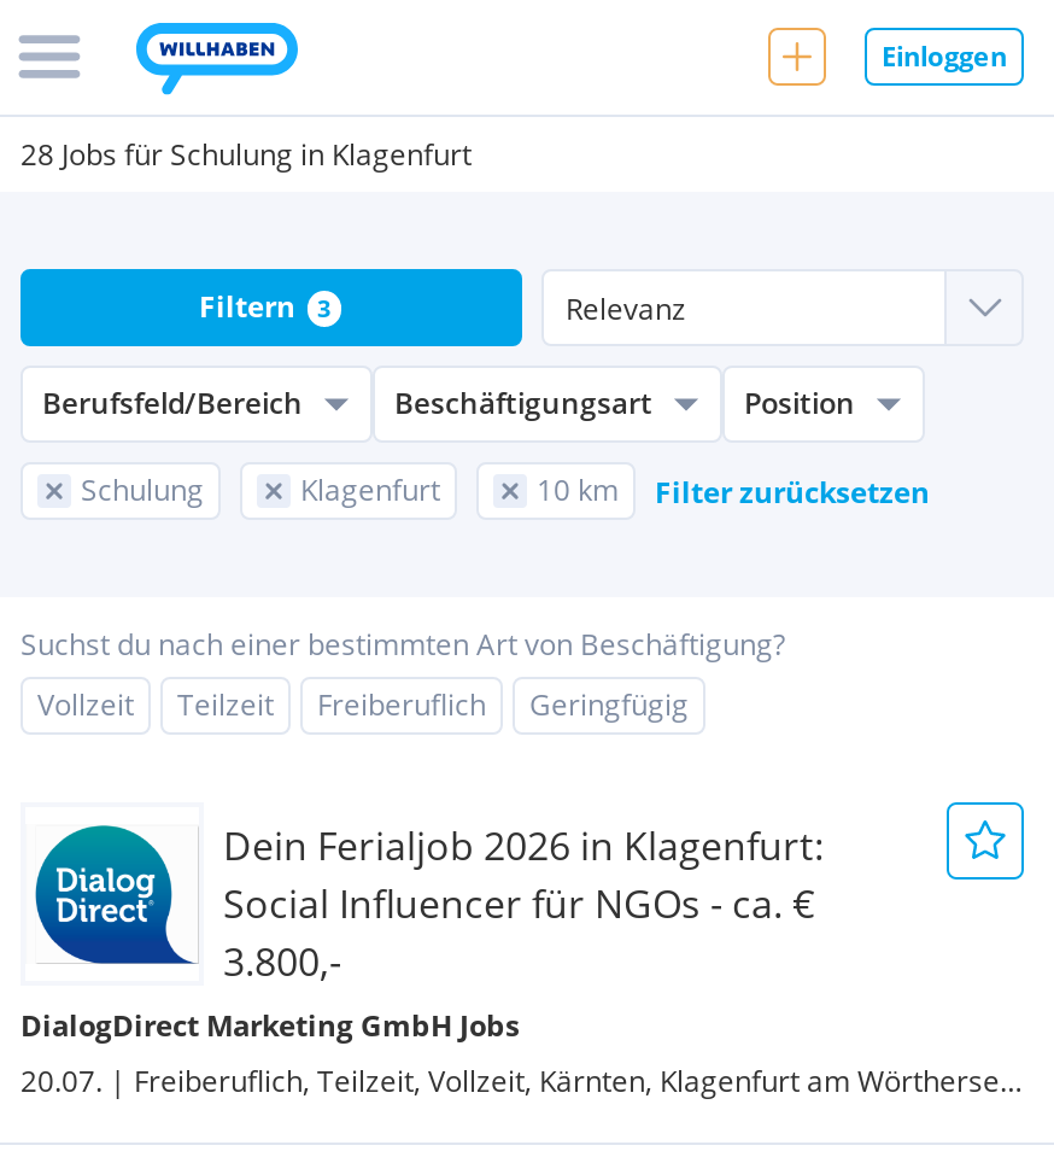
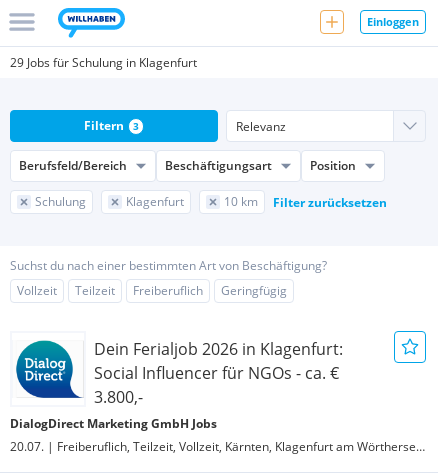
[21,134,472,175] 28 Jobs für Schulung in Klagenfurt -> [10,54,197,71] 29 Jobs für Schulung in Klagenfurt

